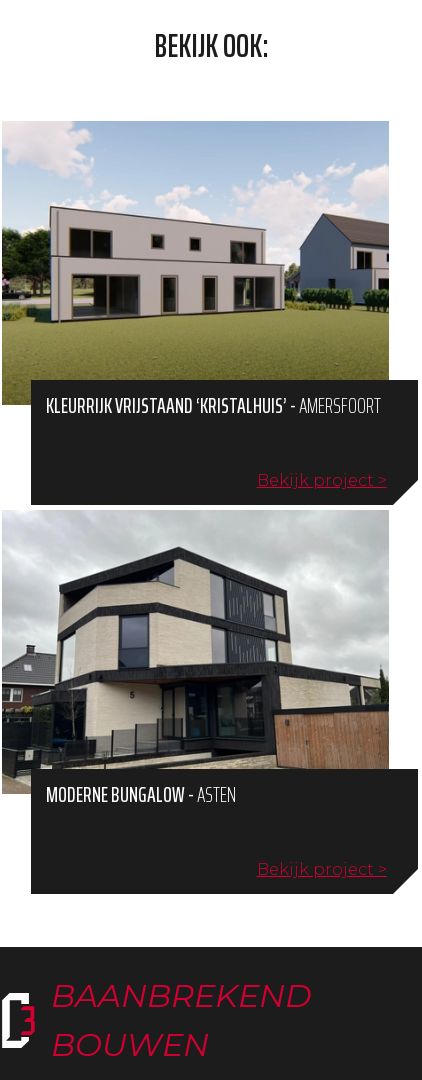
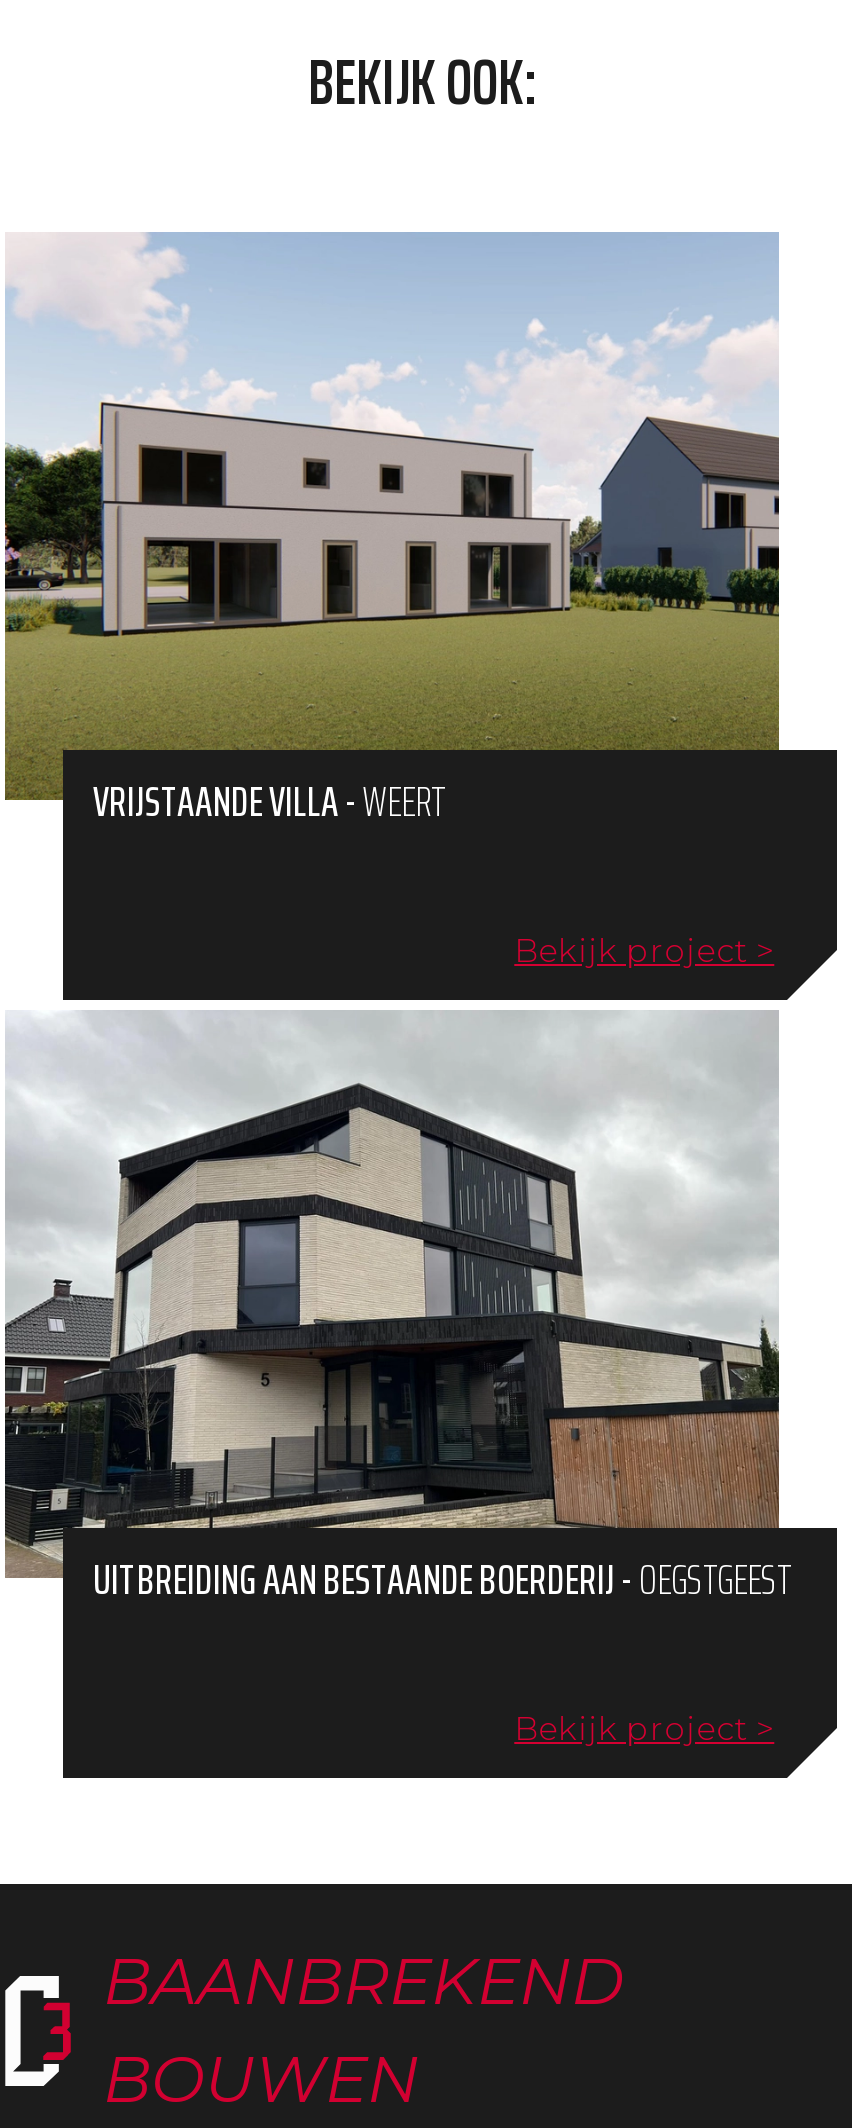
[46,389,381,422] KLEURRIJK VRIJSTAAND ‘KRISTALHUIS’ -AMERSFOORT -> [93,768,445,834] VRIJSTAANDE VILLA -WEERT
[46,778,236,811] MODERNE BUNGALOW -ASTEN -> [93,1546,791,1612] UITBREIDING AAN BESTAANDE BOERDERIJ -OEGSTGEEST

